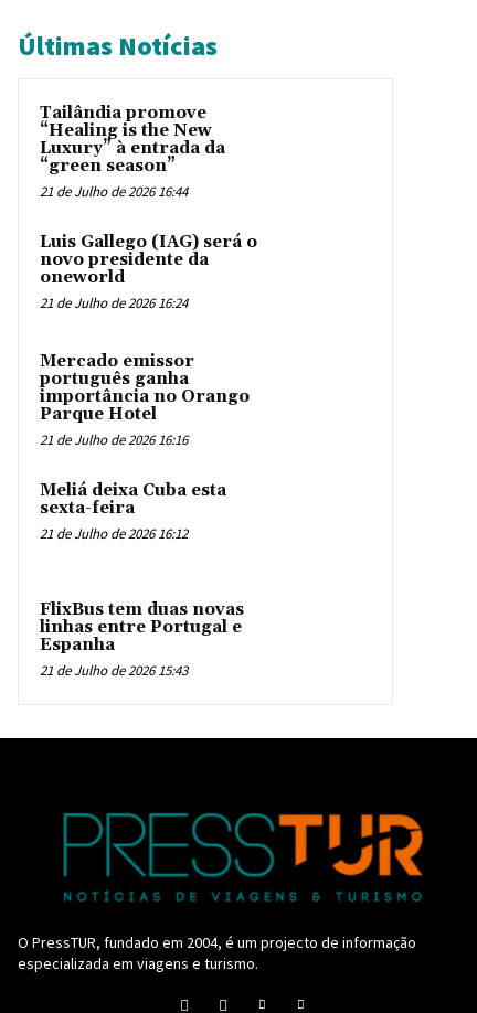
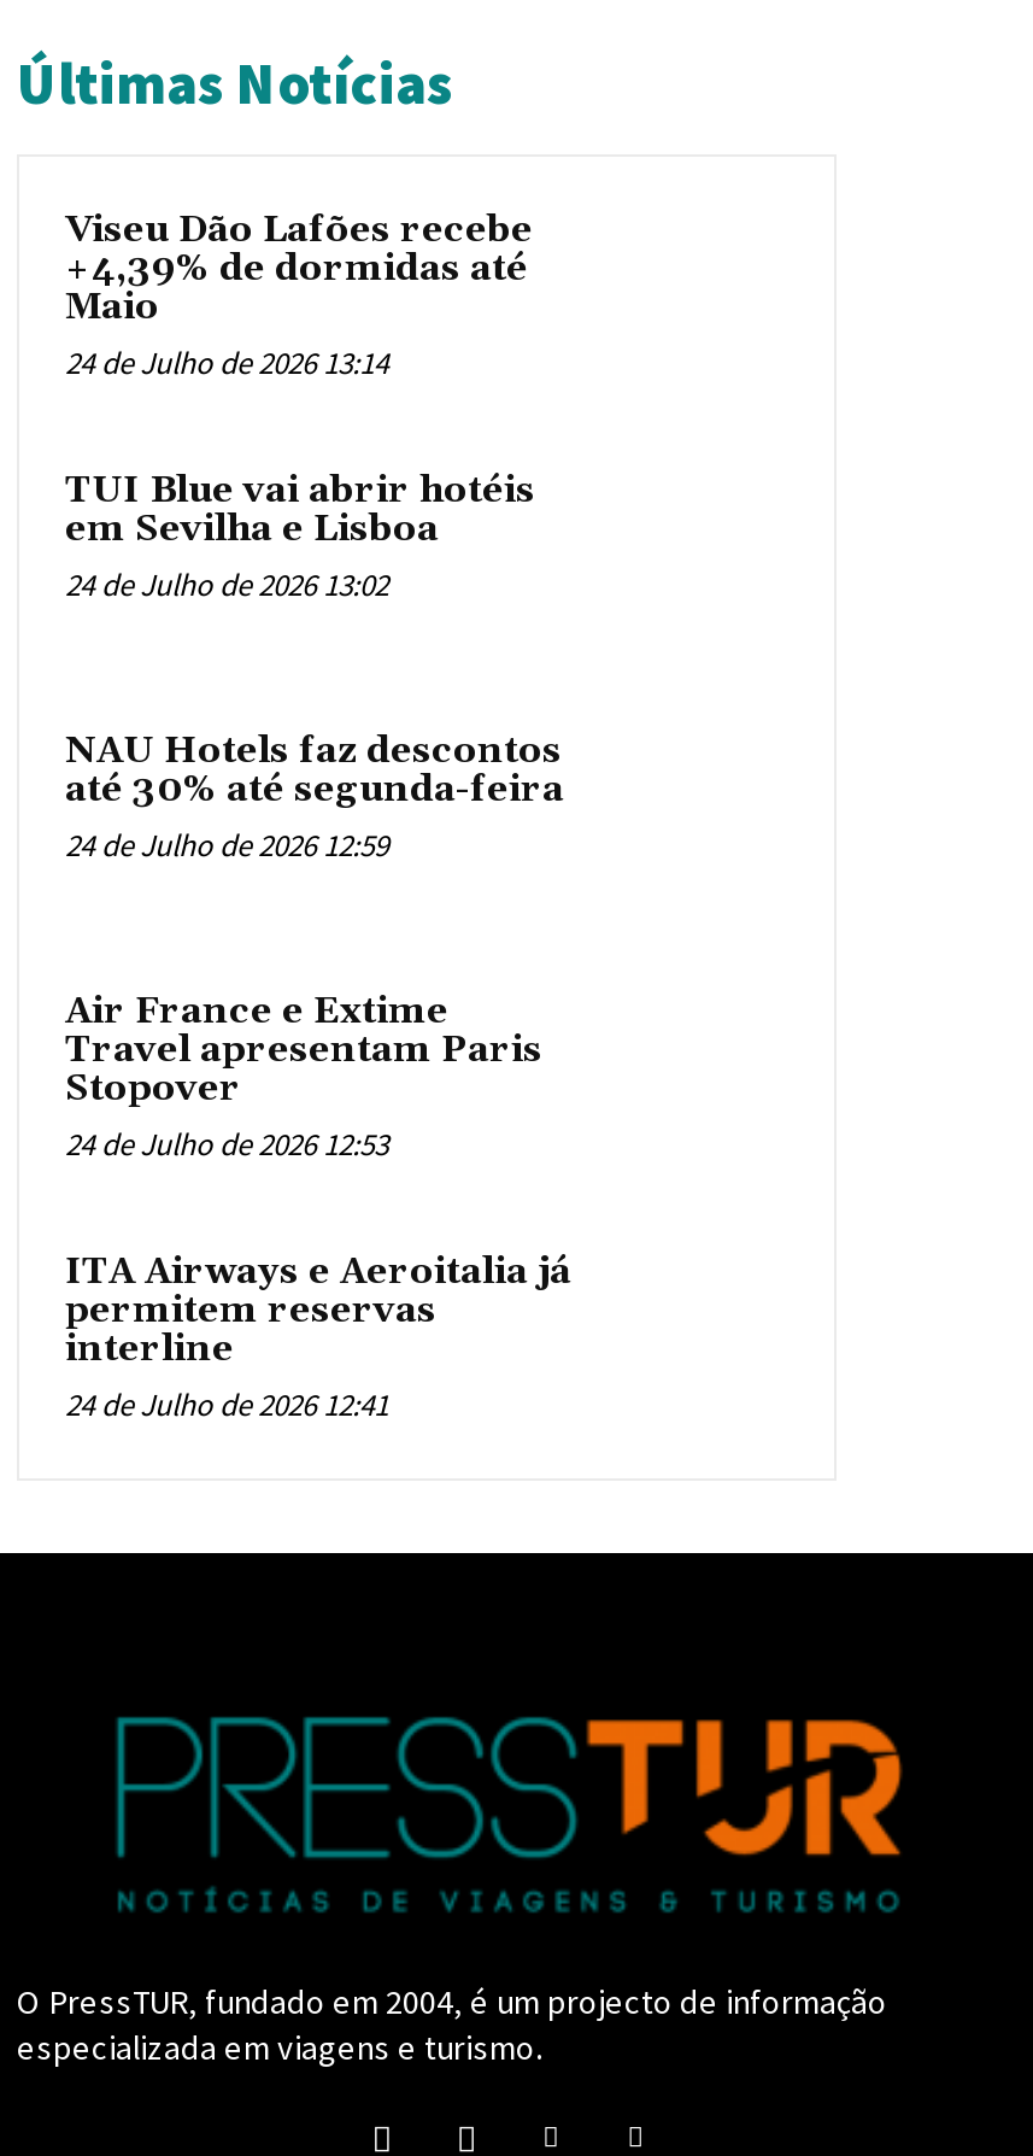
[40,103,225,201] Tailândia promove | “Healing is the New | Luxury” à entrada da | “green season” | 21 de Julho de 2026 16:44 -> [65,207,533,383] Viseu Dão Lafões recebe | +4,39% de dormidas até | Maio | 24 de Julho de 2026 13:14
[40,232,257,312] Luis Gallego (IAG) será o | novo presidente da | oneworld | 21 de Julho de 2026 16:24 -> [65,468,535,605] TUI Blue vai abrir hotéis | em Sevilha e Lisboa | 24 de Julho de 2026 13:02
[40,351,250,449] Mercado emissor | português ganha | importância no Orango | Parque Hotel | 21 de Julho de 2026 16:16 -> [65,728,564,866] NAU Hotels faz descontos | até 30% até segunda-feira | 24 de Julho de 2026 12:59
[40,480,226,543] Meliá deixa Cuba esta | sexta-feira | 21 de Julho de 2026 16:12 -> [65,989,542,1165] Air France e Extime | Travel apresentam Paris | Stopover | 24 de Julho de 2026 12:53
[40,599,244,680] FlixBus tem duas novas | linhas entre Portugal e | Espanha | 21 de Julho de 2026 15:43 -> [65,1249,571,1425] ITA Airways e Aeroitalia já | permitem reservas | interline | 24 de Julho de 2026 12:41

